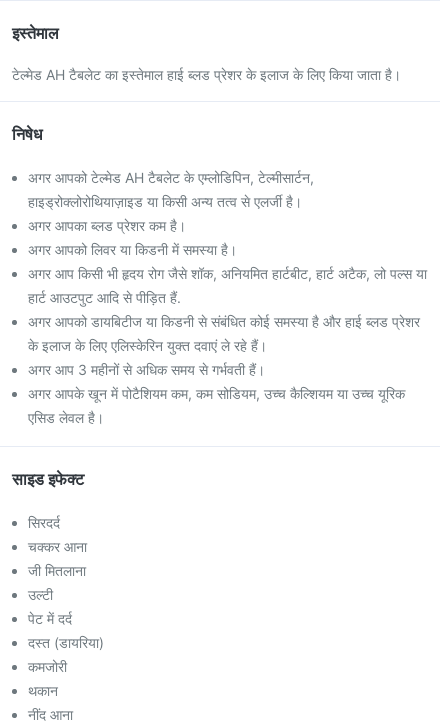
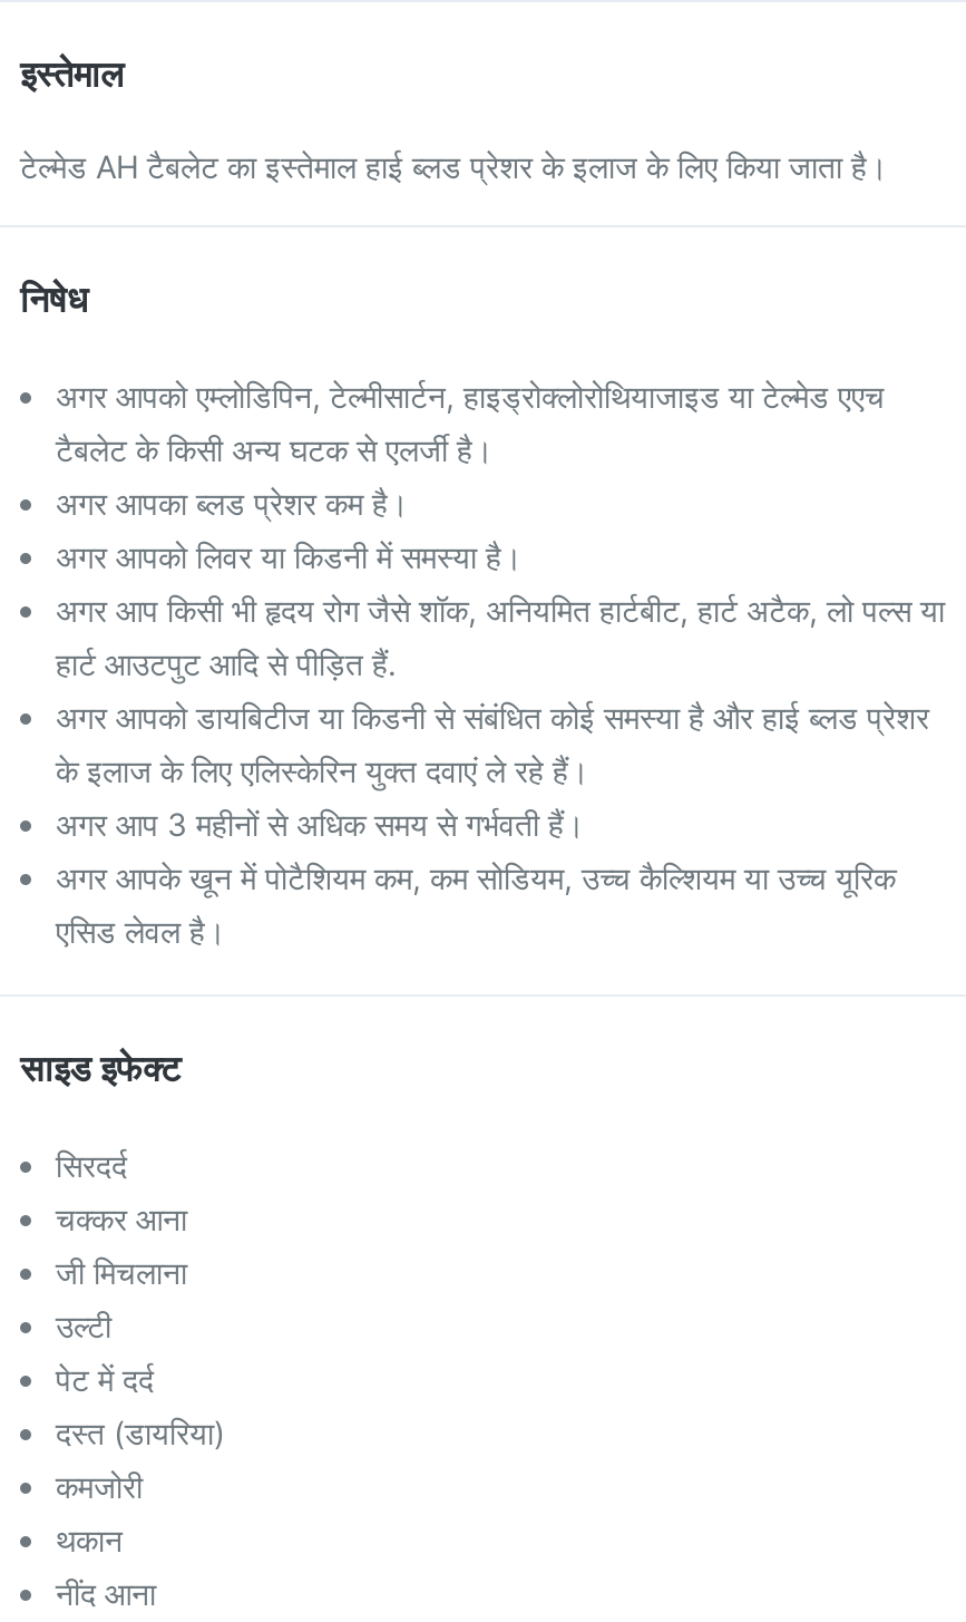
[28,169,314,186] अगर आपको टेल्मेड AH टैबलेट के एम्लोडिपिन, टेल्मीसार्टन, -> [56,377,885,415] अगर आपको एम्लोडिपिन, टेल्मीसार्टन, हाइड्रोक्लोरोथियाजाइड या टेल्मेड एएच
[28,193,302,210] हाइड्रोक्लोरोथियाज़ाइड या किसी अन्य तत्व से एलर्जी है। -> [56,430,492,468] टैबलेट के किसी अन्य घटक से एलर्जी है।
[28,562,86,579] जी मितलाना -> [56,1253,187,1291] जी मिचलाना

